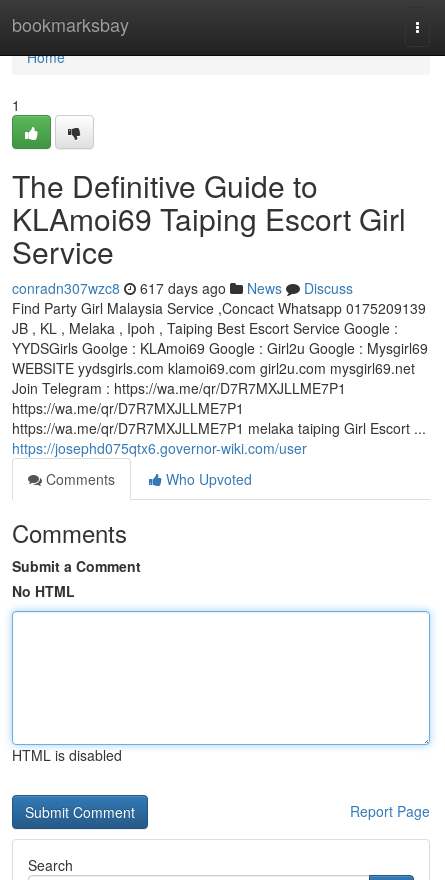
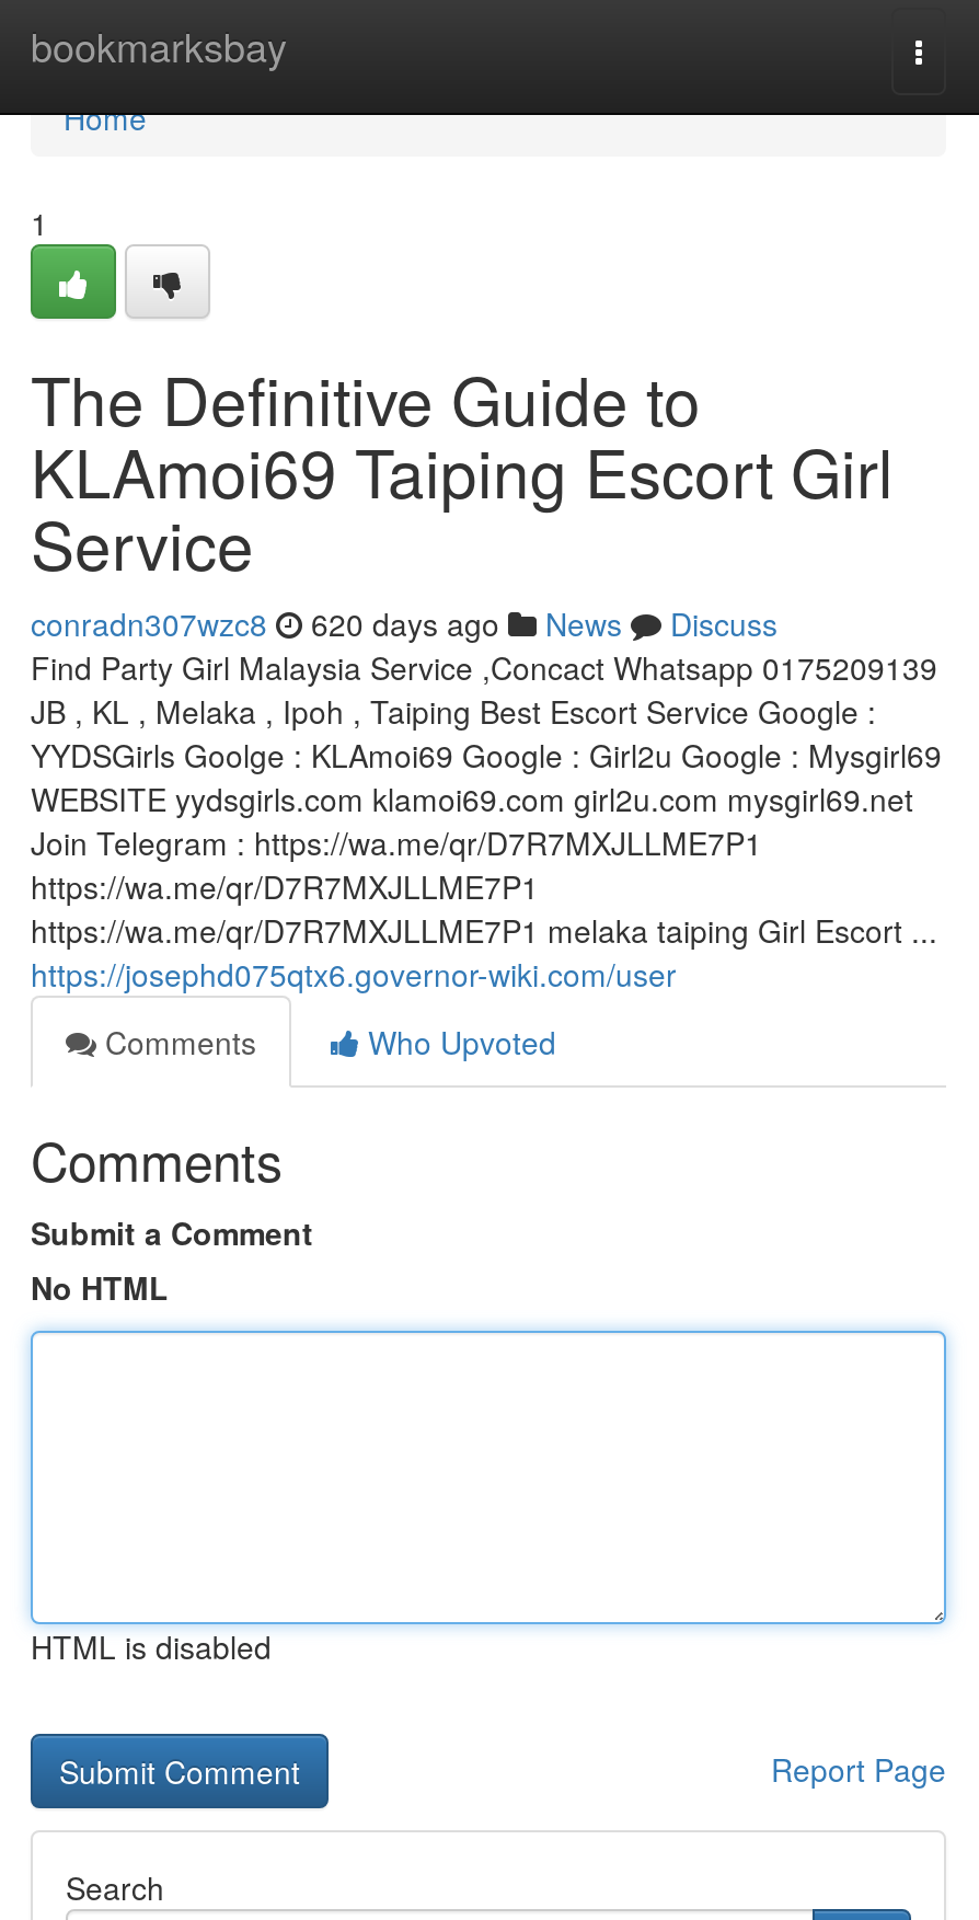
[12,278,353,298] conradn307wzc8 617 days ago News Discuss -> [31,601,778,645] conradn307wzc8 620 days ago News Discuss

